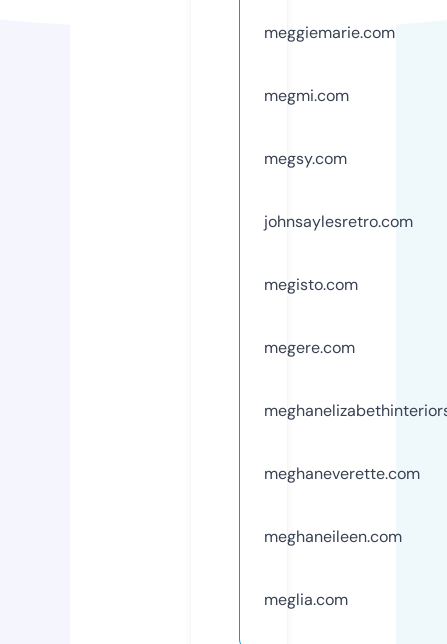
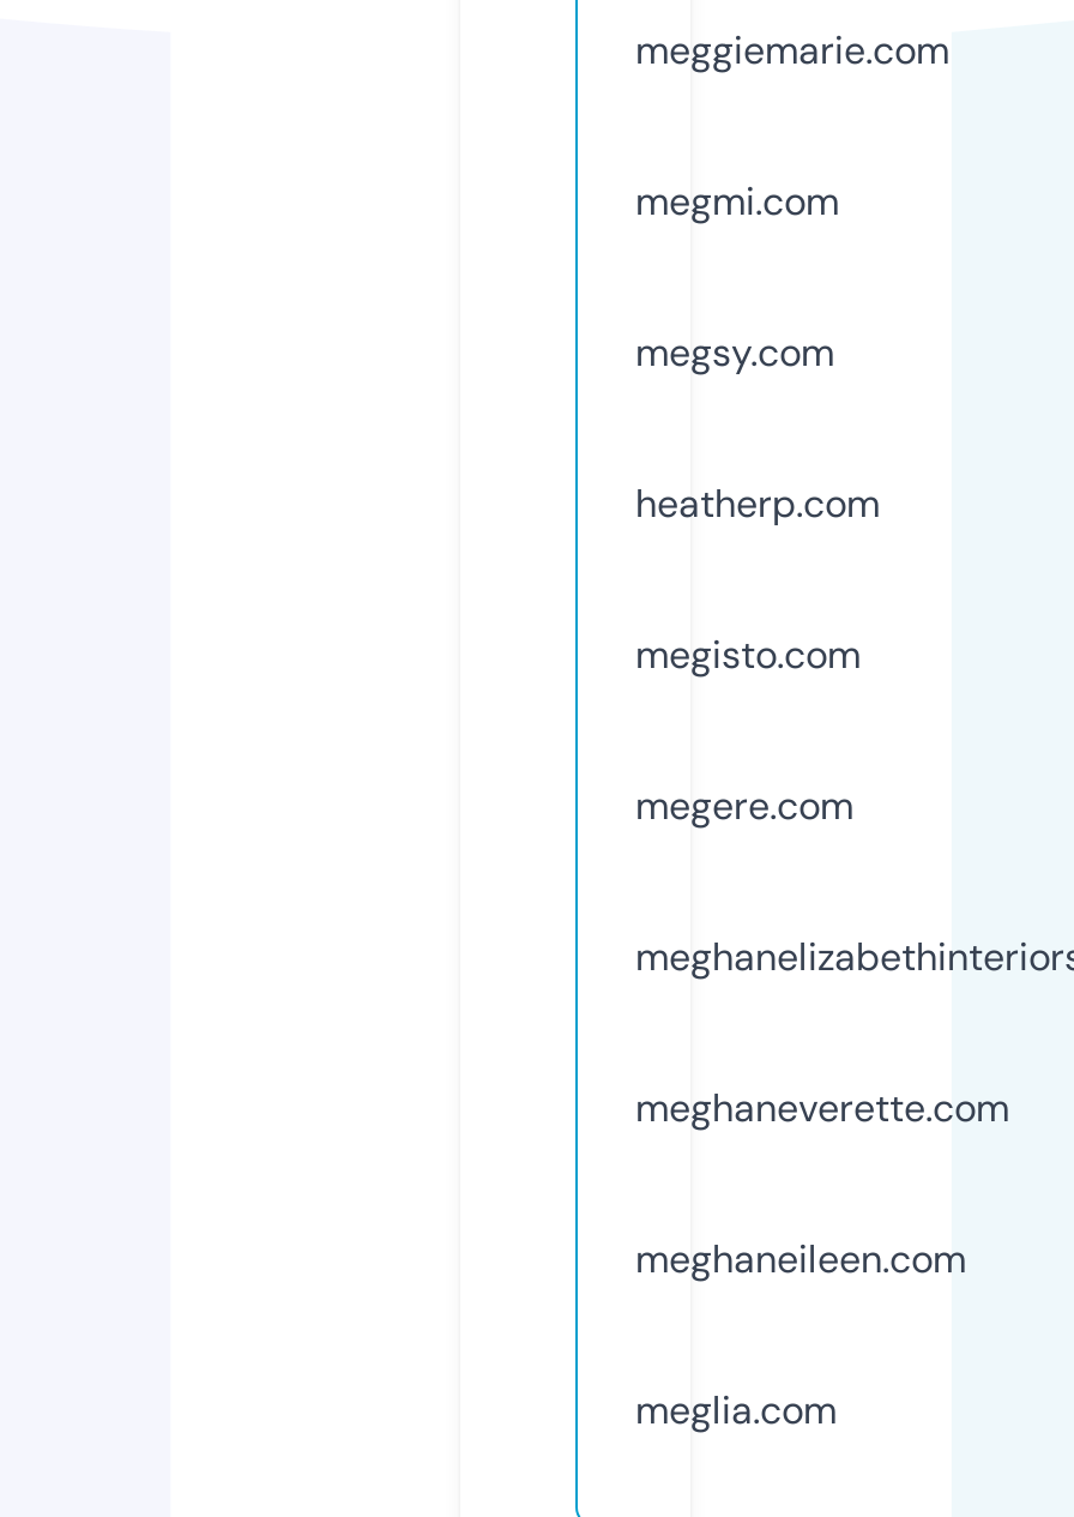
[264,211,413,232] johnsaylesretro.com -> [635,478,880,528] heatherp.com

